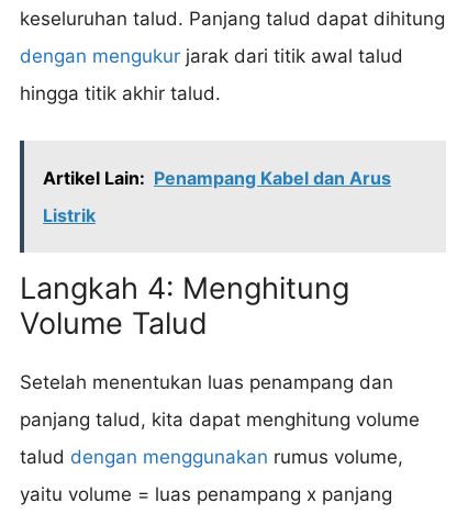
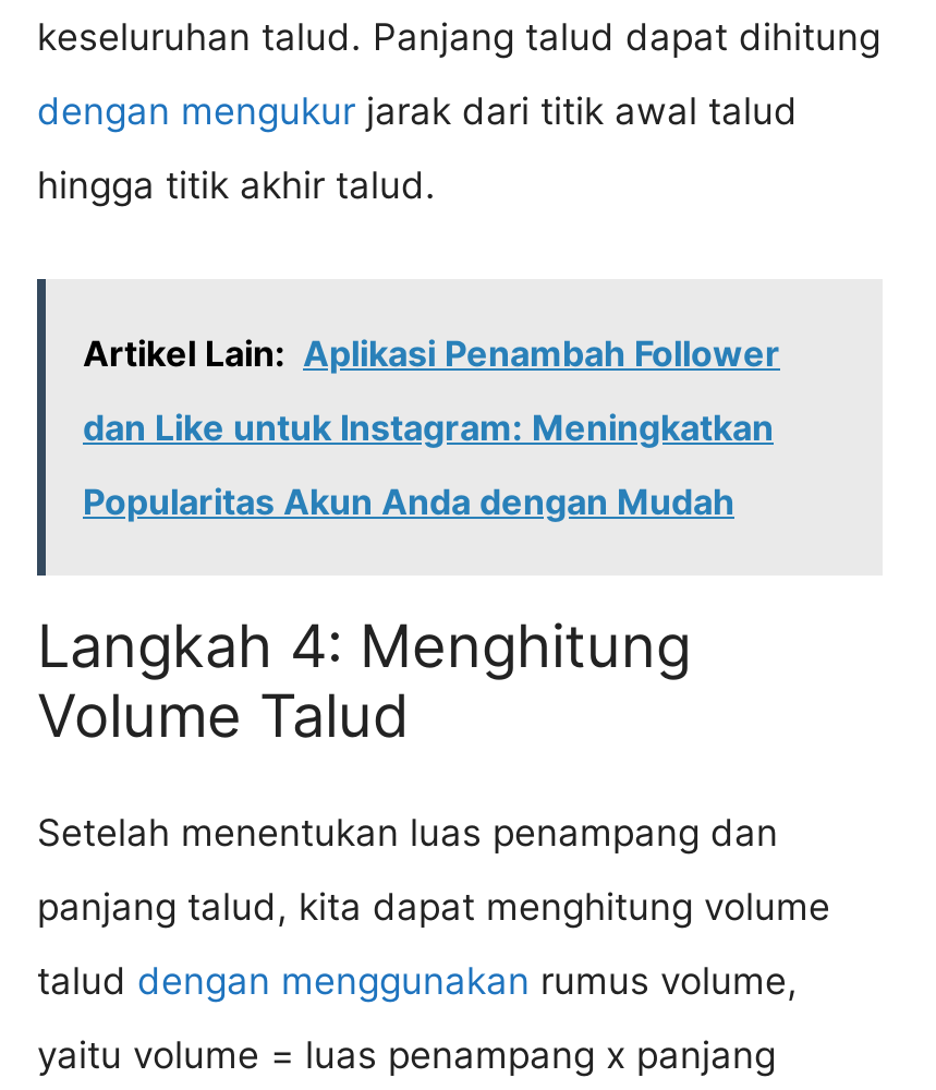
[43,167,391,226] Artikel Lain: Penampang Kabel dan Arus | Listrik -> [83,330,780,522] Artikel Lain: Aplikasi Penambah Follower | dan Like untuk Instagram: Meningkatkan | Popularitas Akun Anda dengan Mudah

